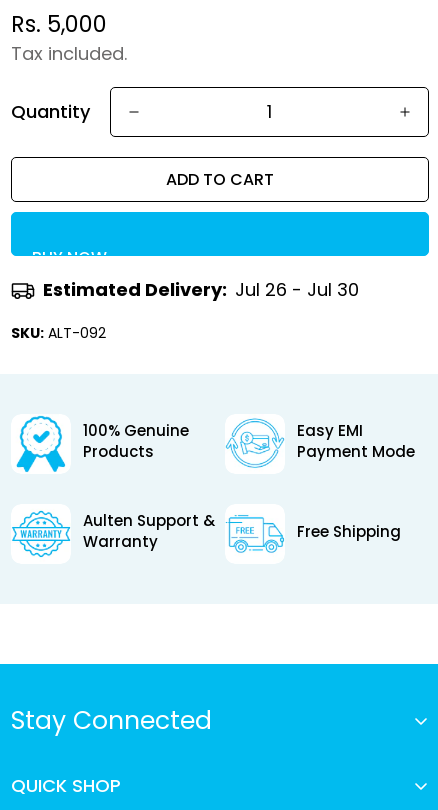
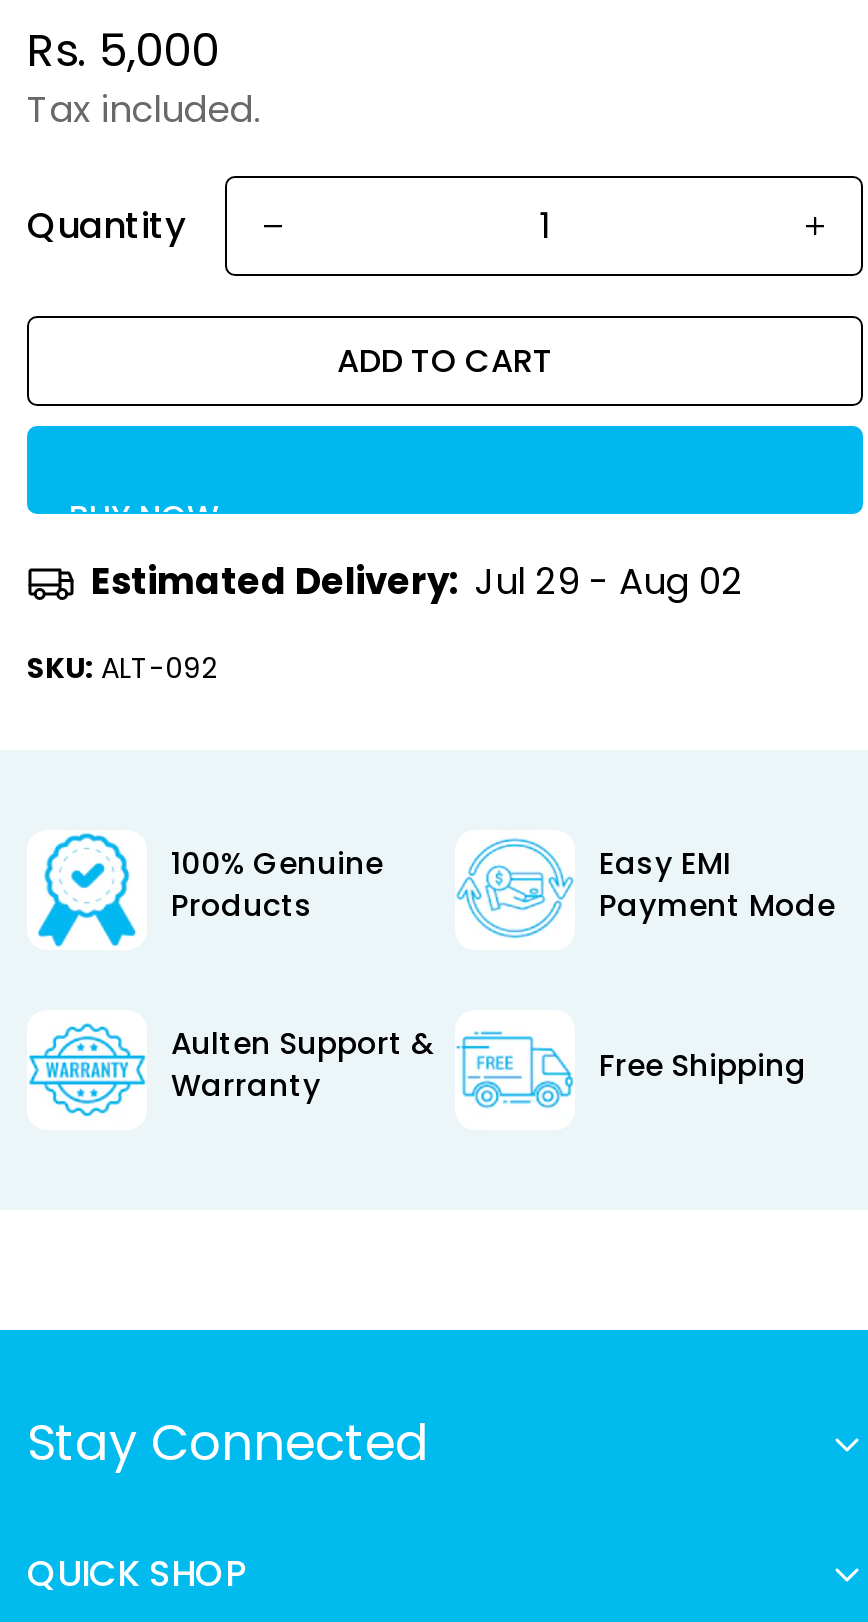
[43,277,359,302] Estimated Delivery: Jul 26 - Jul 30 -> [91,556,743,606] Estimated Delivery: Jul 29 - Aug 02

